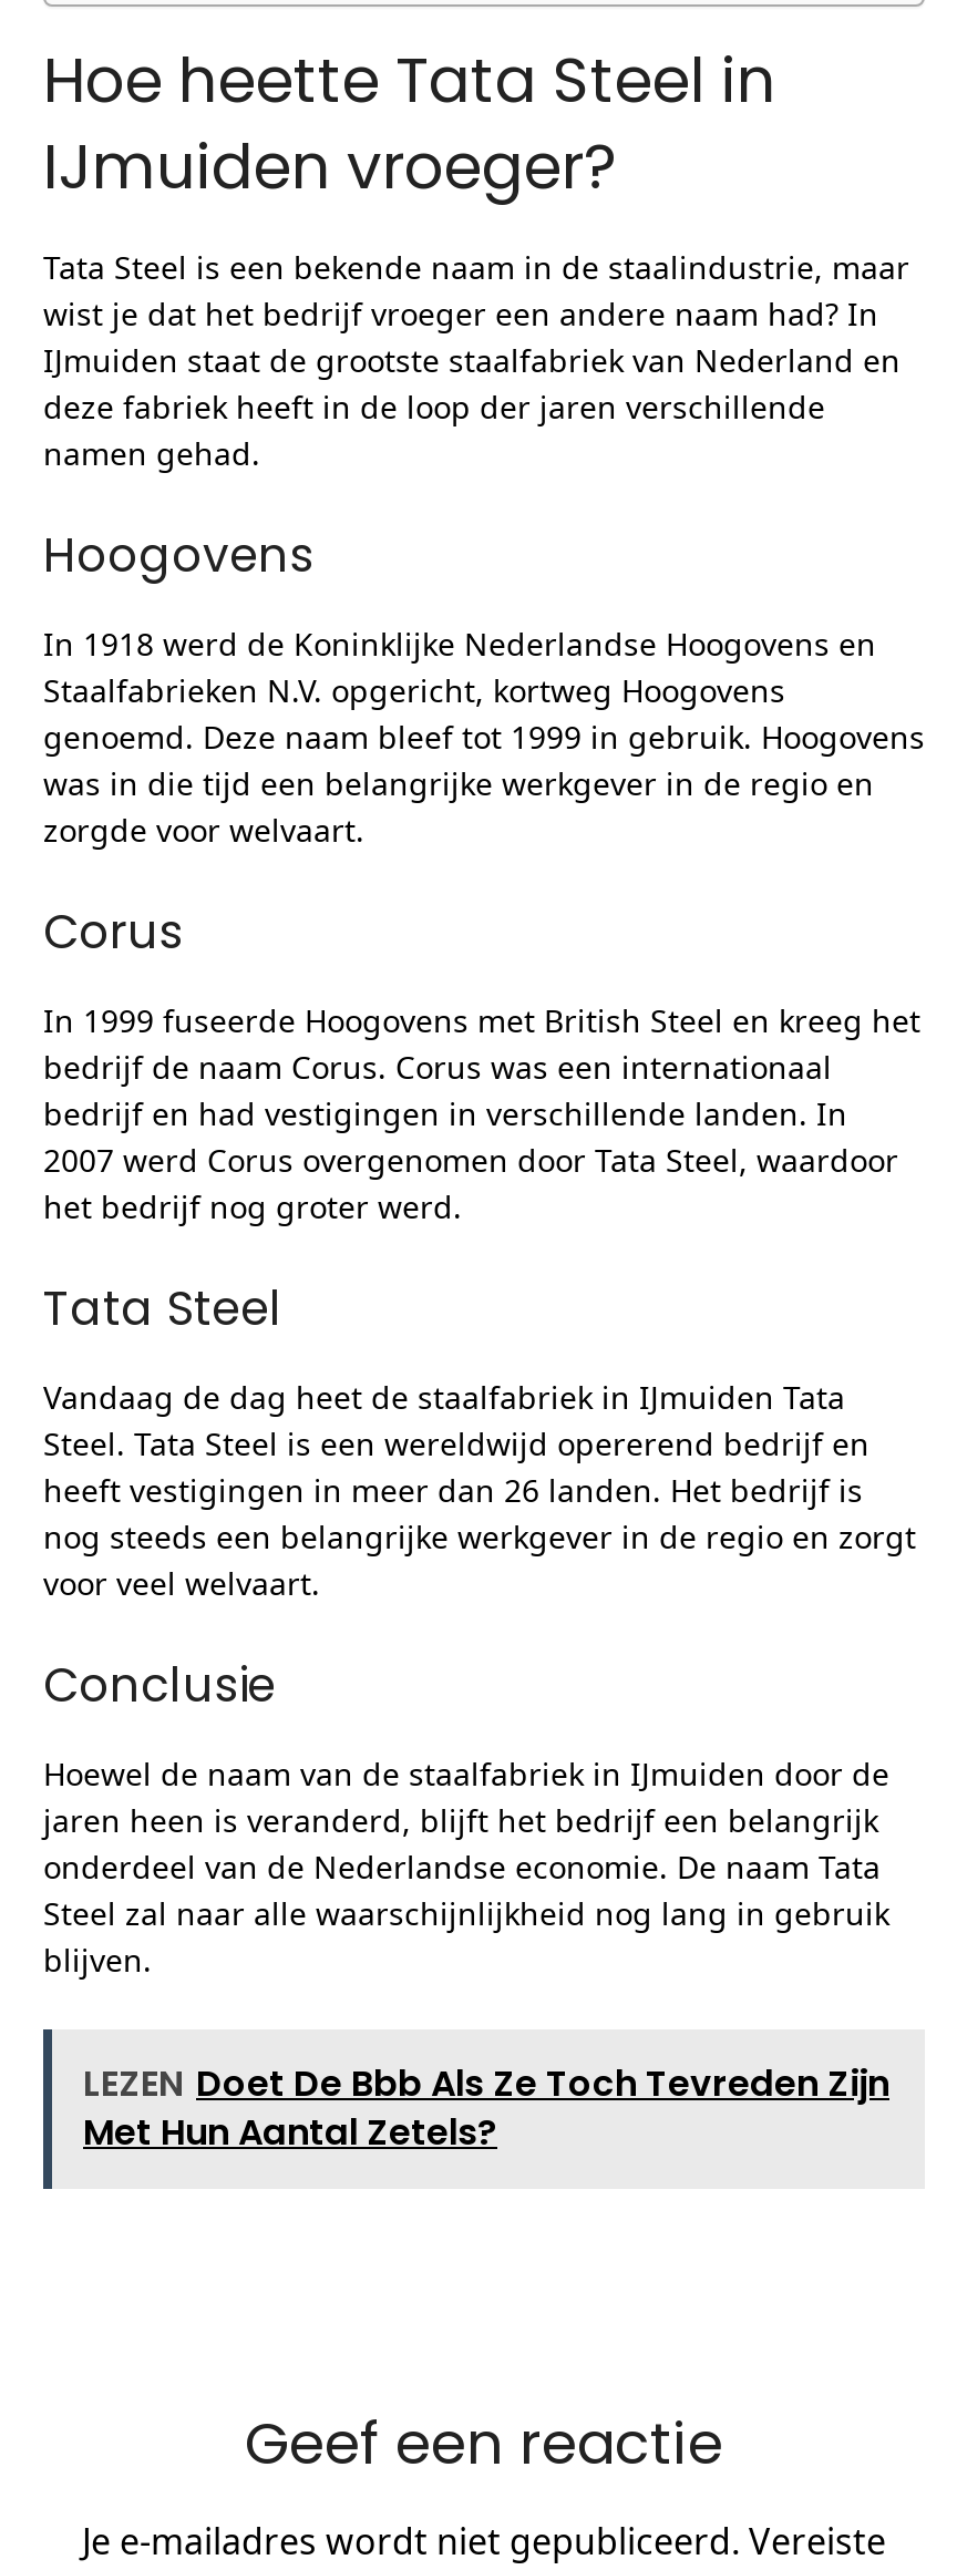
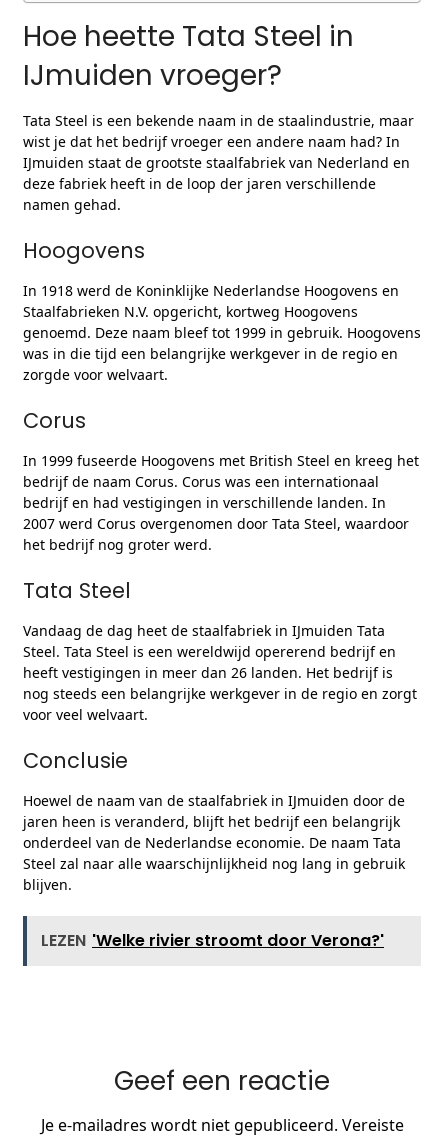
[83,2058,889,2158] LEZEN Doet De Bbb Als Ze Toch Tevreden Zijn | Met Hun Aantal Zetels? -> [41,929,384,952] LEZEN 'Welke rivier stroomt door Verona?'

